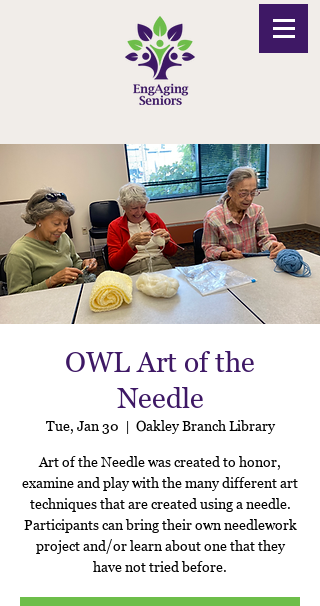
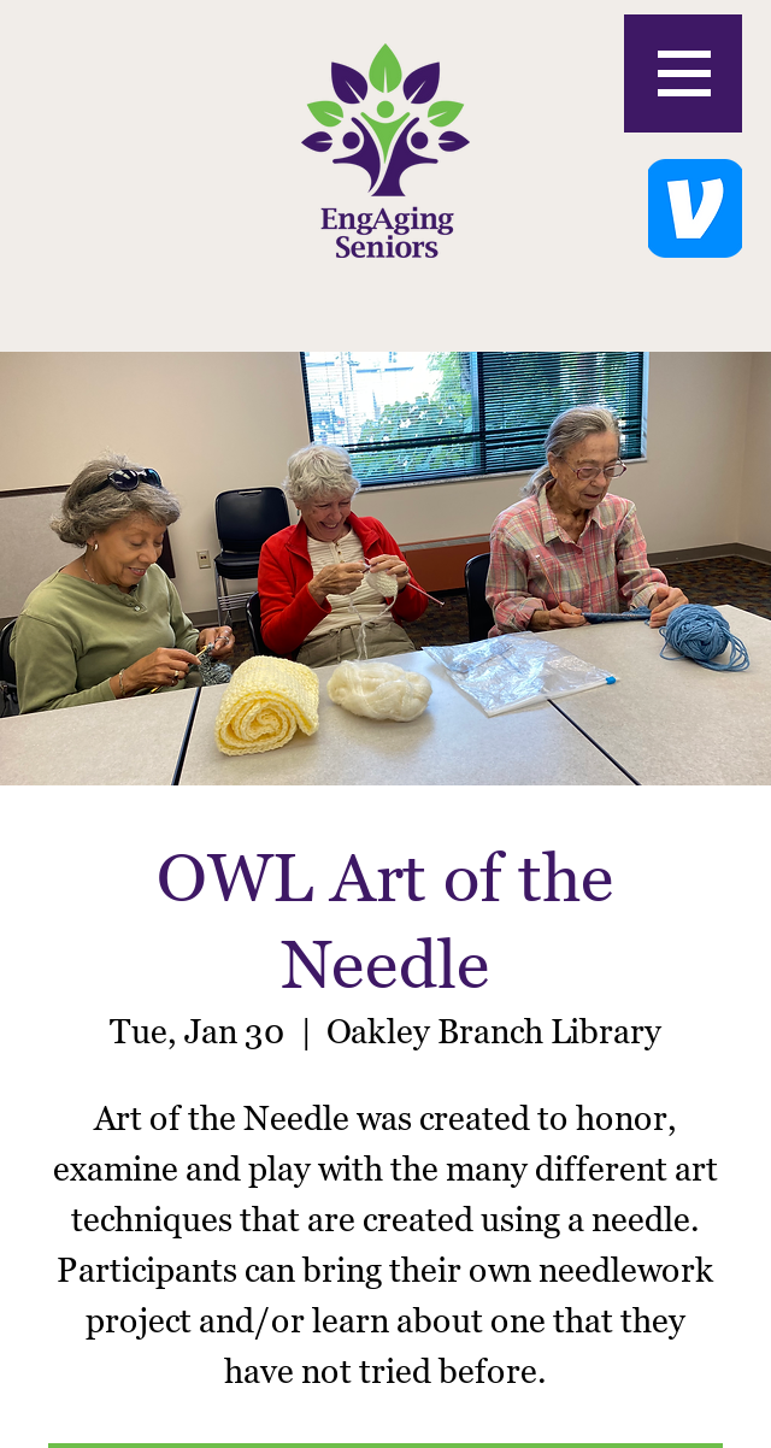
none -> [646,157,744,260] [image]

